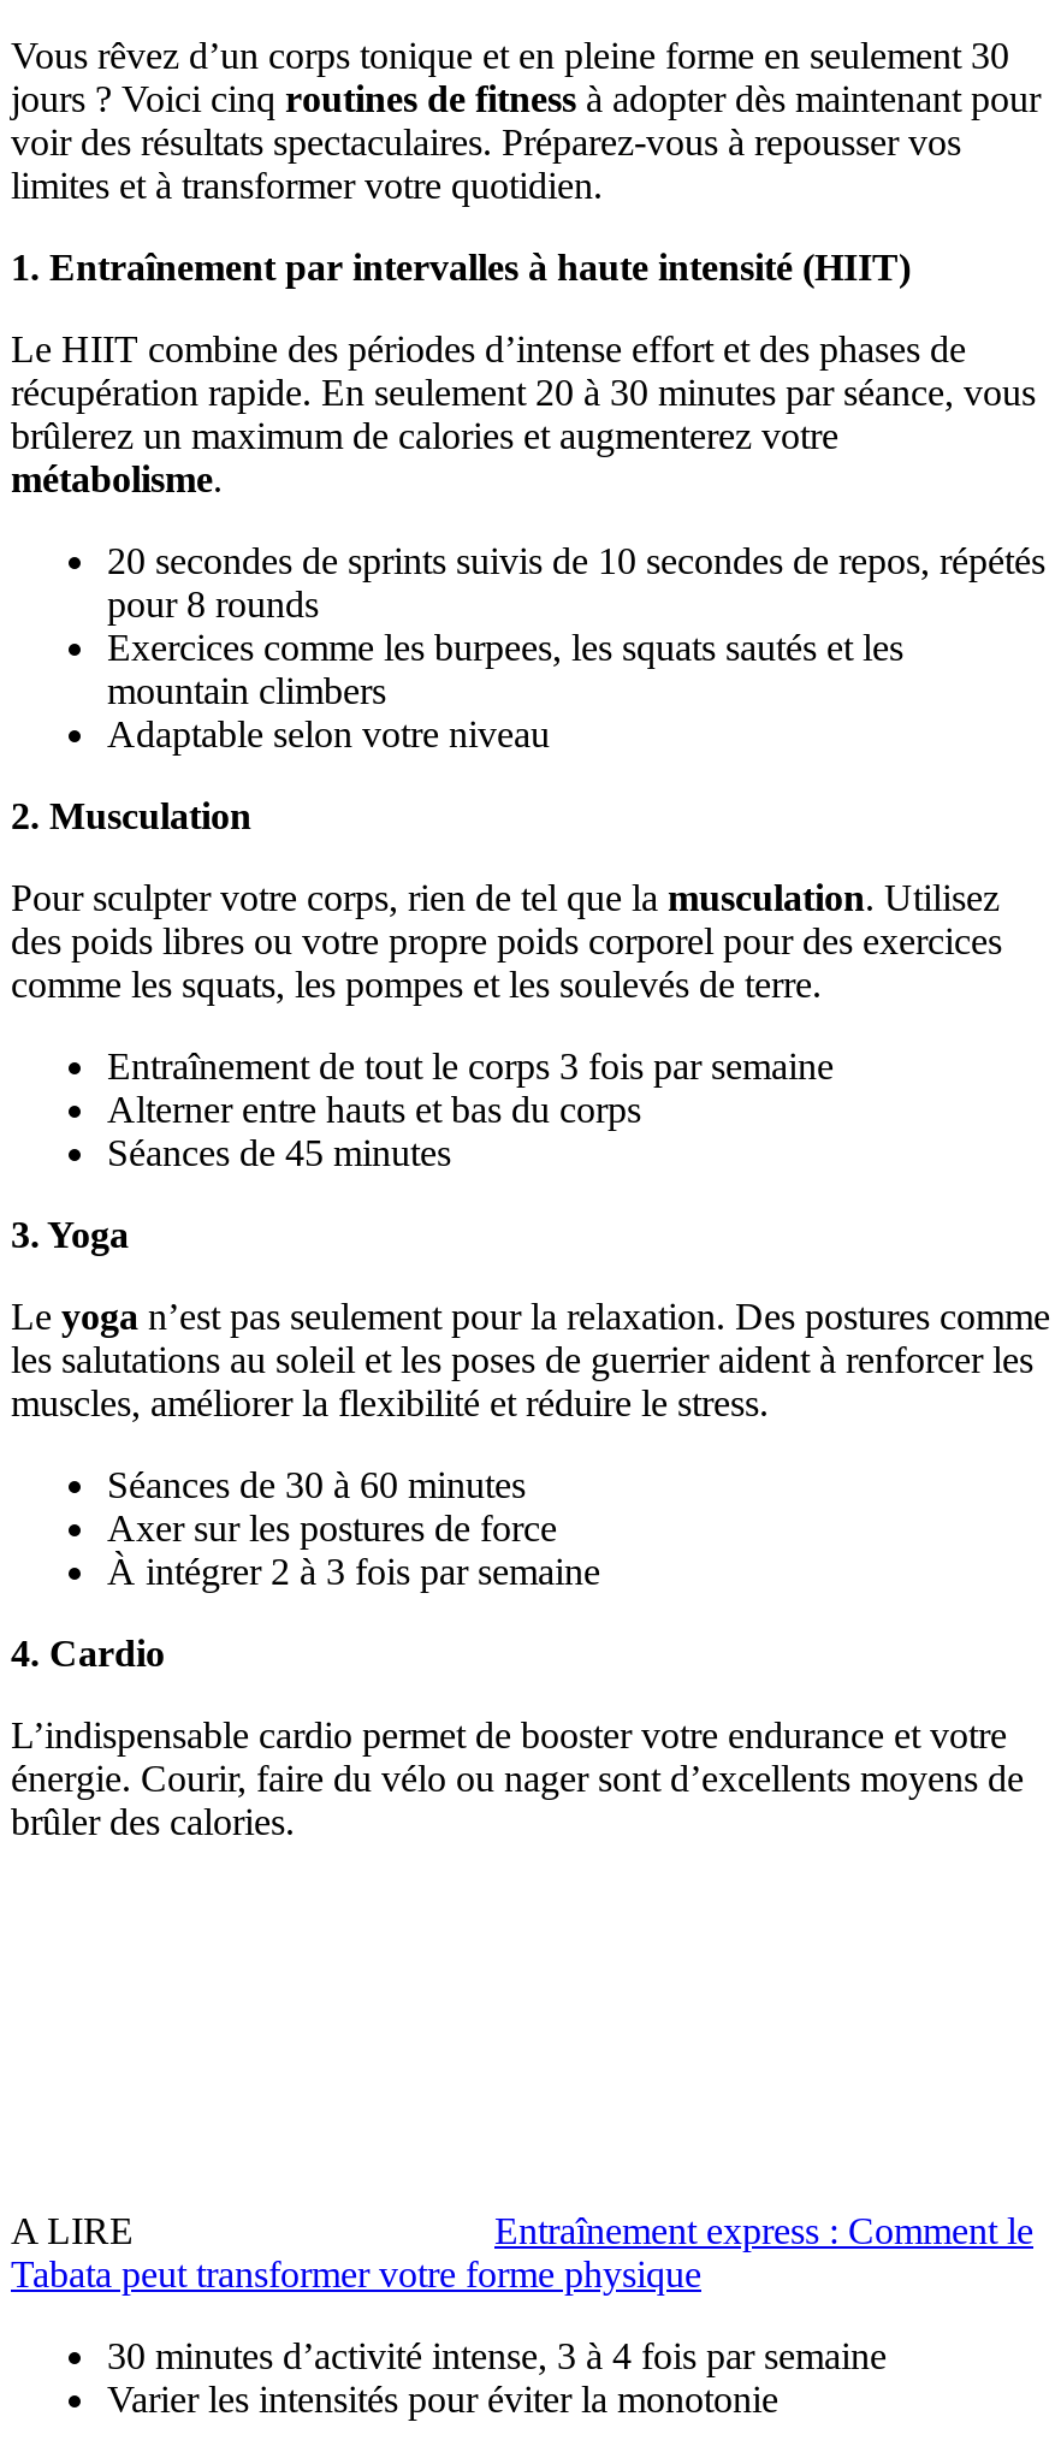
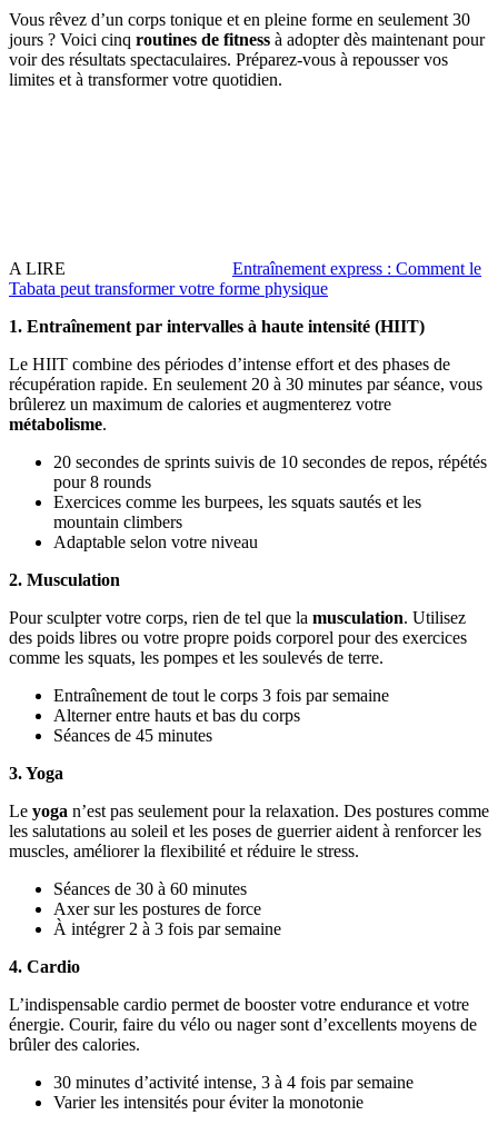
moved [11,247,1050,1843] -> [9,317,489,1054]: 1. Entraînement par intervalles à haute intensité (HIIT) | Le HIIT combine des périodes d’intense effort et des phases de | récupération rapide. En seulement 20 à 30 minutes par séance, vous | ... | énergie. Courir, faire du vélo ou nager sont d’excellents moyens de | brûler des calories.
moved [11,2211,1033,2295] -> [9,259,481,298]: A LIRE | Entraînement express : Comment le | Tabata peut transformer votre forme physique

